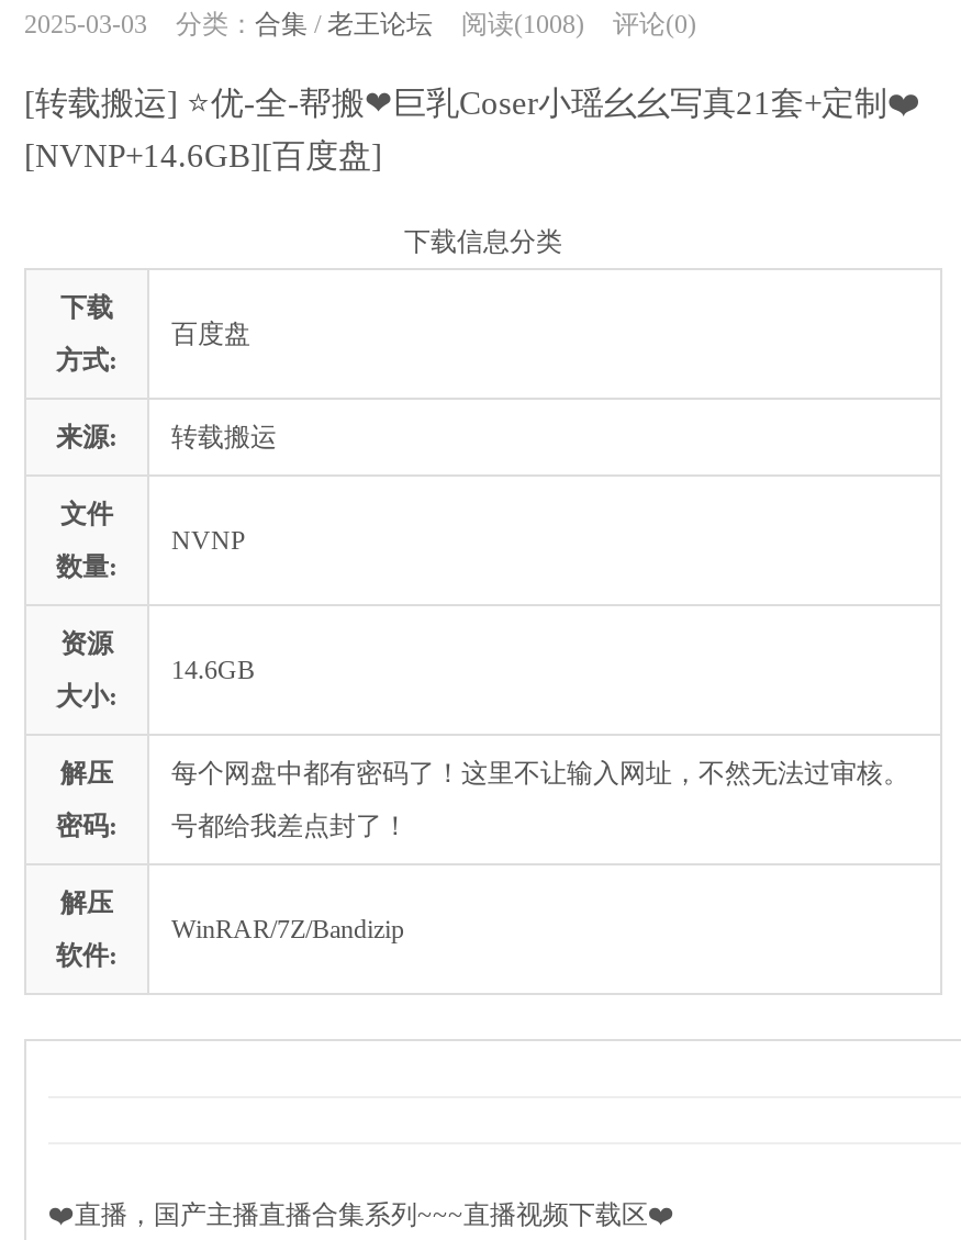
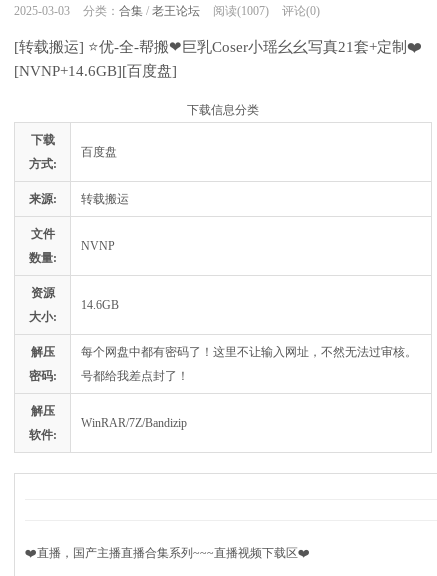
[24,9,696,40] 2025-03-03 分类：合集/老王论坛 阅读(1008) 评论(0) -> [14,4,320,18] 2025-03-03 分类：合集/老王论坛 阅读(1007) 评论(0)

